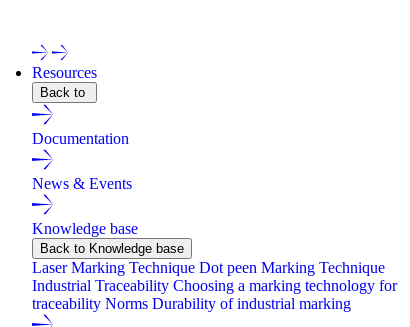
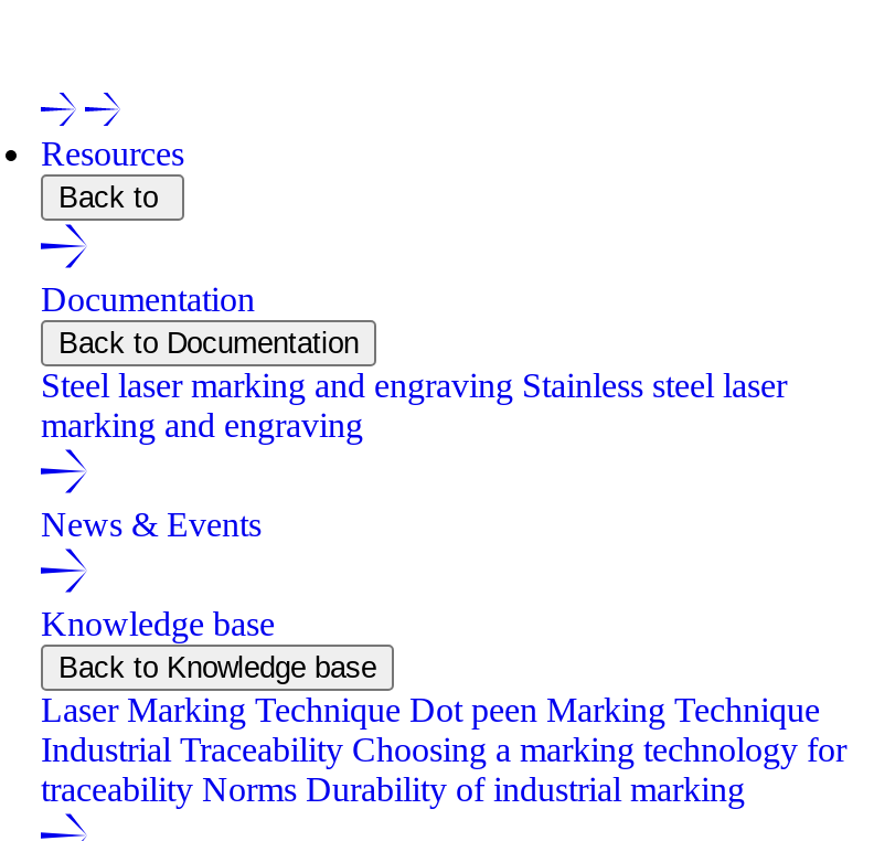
none -> [41,327,787,444] Back to Documentation | Steel laser marking and engraving Stainless steel laser | marking and engraving

